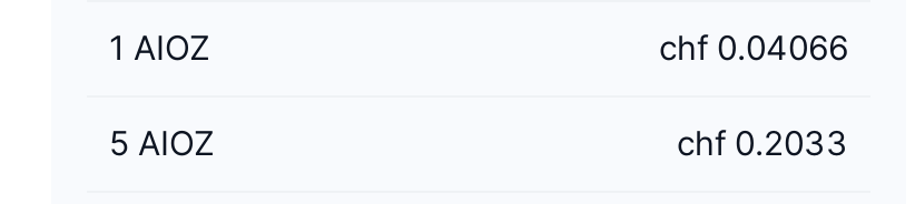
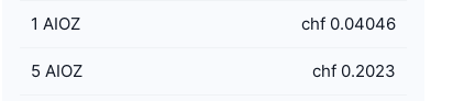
[659,27,848,69] chf 0.04066 -> [301,13,396,34] chf 0.04046
[677,122,848,164] chf 0.2033 -> [312,60,396,81] chf 0.2023

